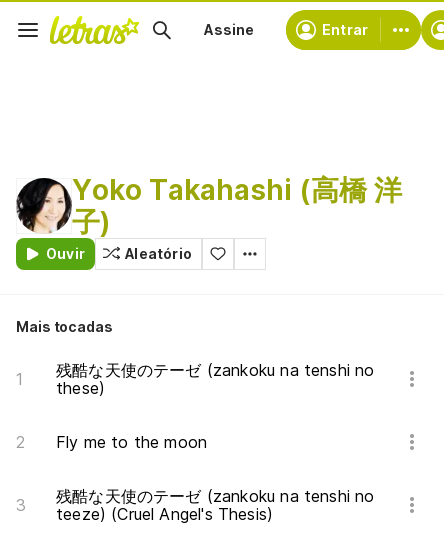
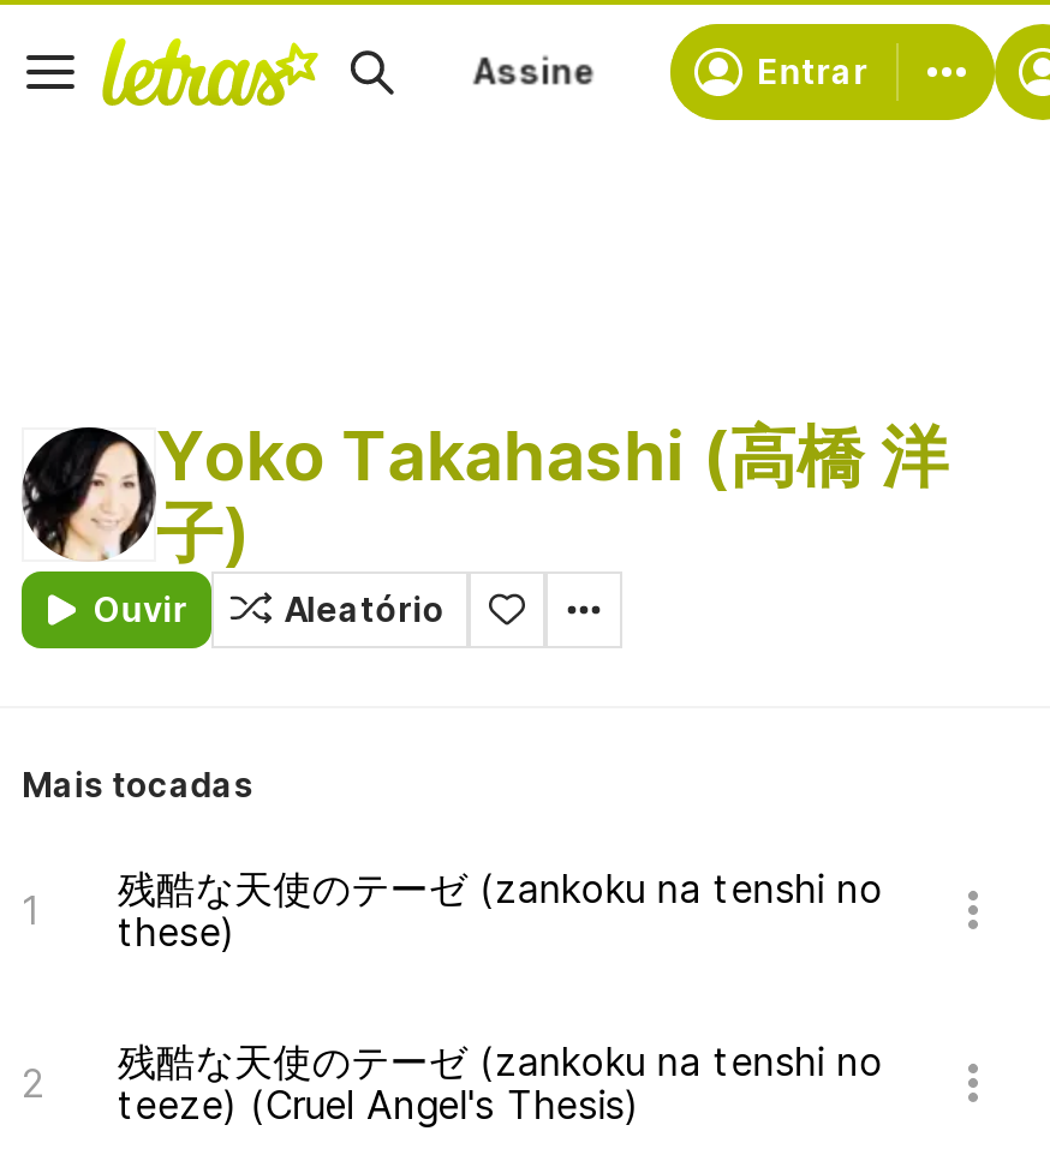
[56,432,207,452] Fly me to the moon -> none

